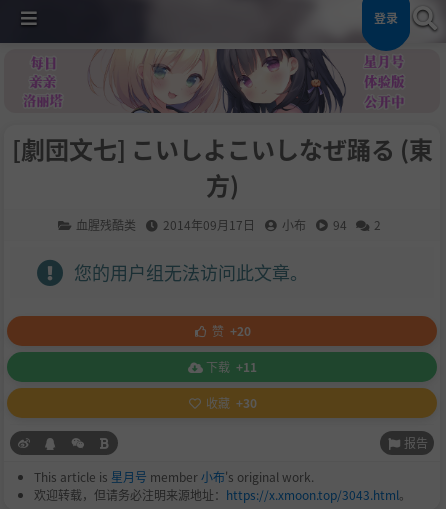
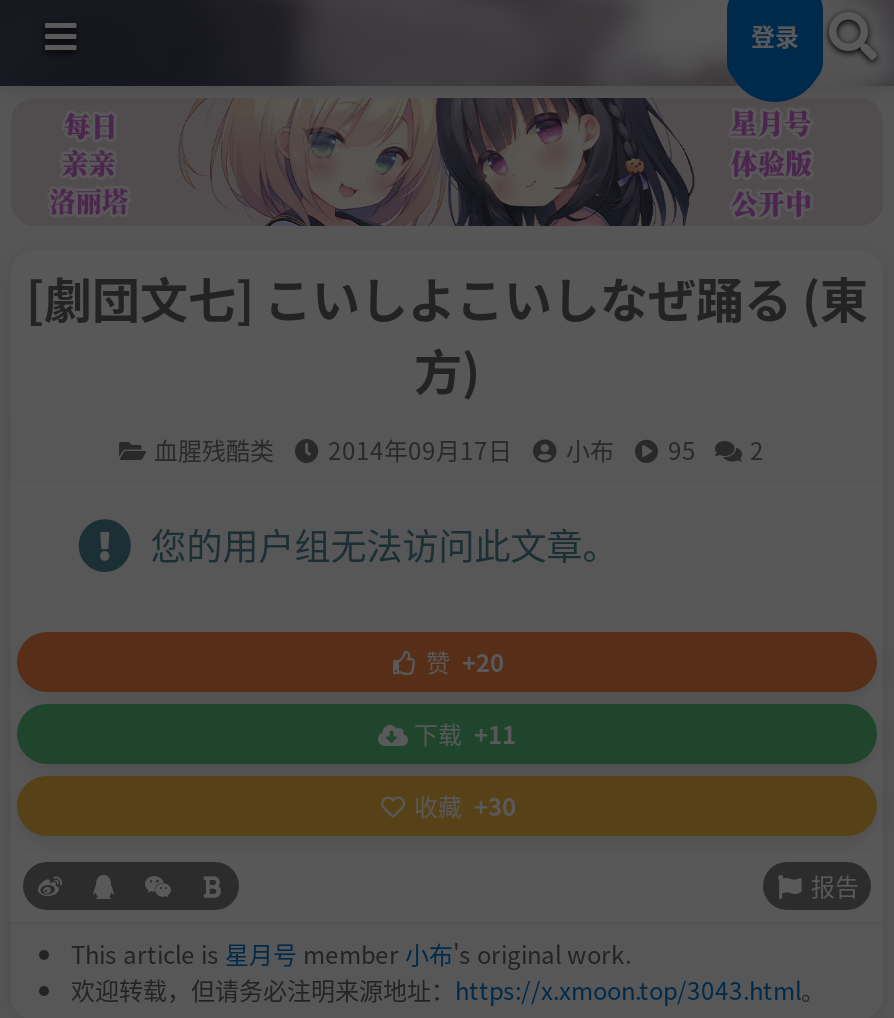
[75,216,380,233] 血腥残酷类 2014年09月17日 小布 94 2 -> [154,431,764,465] 血腥残酷类 2014年09月17日 小布 95 2

